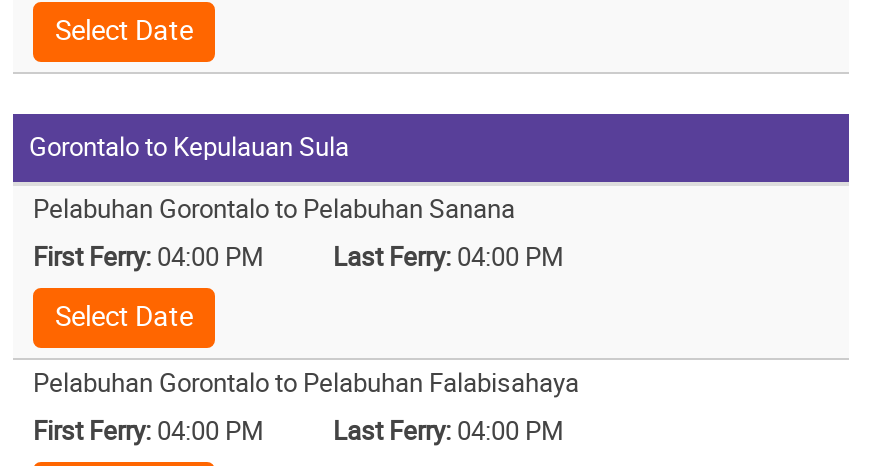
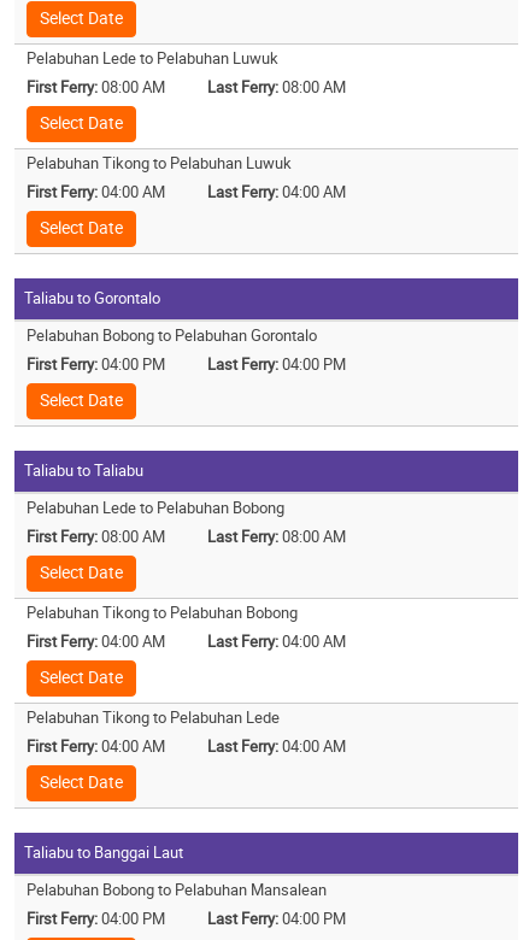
[29,132,515,224] Gorontalo to Kepulauan Sula | Pelabuhan Gorontalo to Pelabuhan Sanana -> [24,49,346,345] Pelabuhan Lede to Pelabuhan Luwuk | First Ferry: 08:00 AM | Last Ferry: 08:00 AM | Select Date | Pelabuhan Tikong to Pelabuhan Luwuk | First Ferry: 04:00 AM | Last Ferry: 04:00 AM | Select Date | Taliabu to Gorontalo | Pelabuhan Bobong to Pelabuhan Gorontalo
[33,368,579,398] Pelabuhan Gorontalo to Pelabuhan Falabisahaya -> [24,462,346,899] Taliabu to Taliabu | Pelabuhan Lede to Pelabuhan Bobong | First Ferry: 08:00 AM | Last Ferry: 08:00 AM | Select Date | Pelabuhan Tikong to Pelabuhan Bobong | First Ferry: 04:00 AM | Last Ferry: 04:00 AM | Select Date | Pelabuhan Tikong to Pelabuhan Lede | First Ferry: 04:00 AM | Last Ferry: 04:00 AM | Select Date | Taliabu to Banggai Laut | Pelabuhan Bobong to Pelabuhan Mansalean

